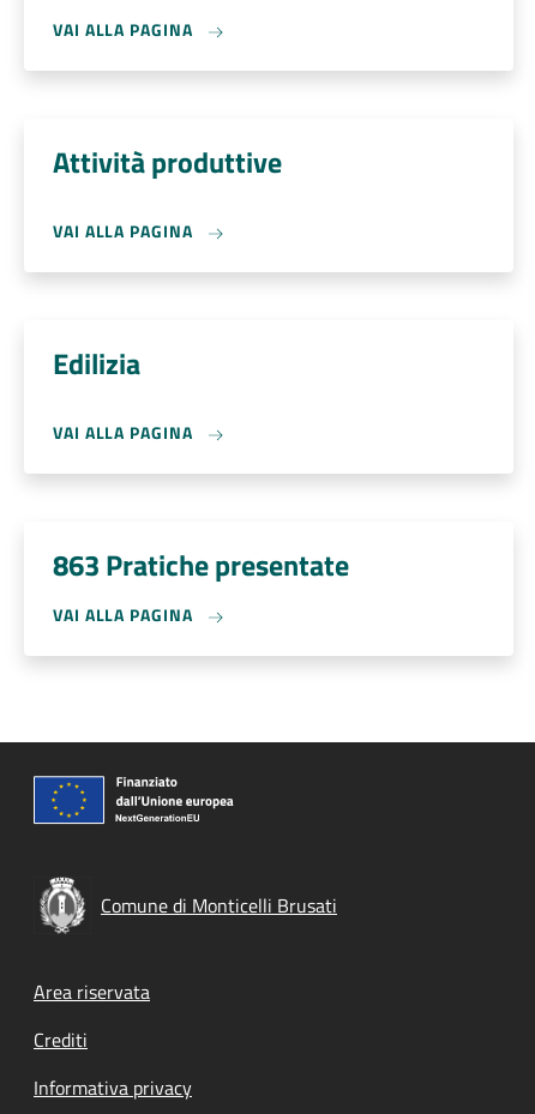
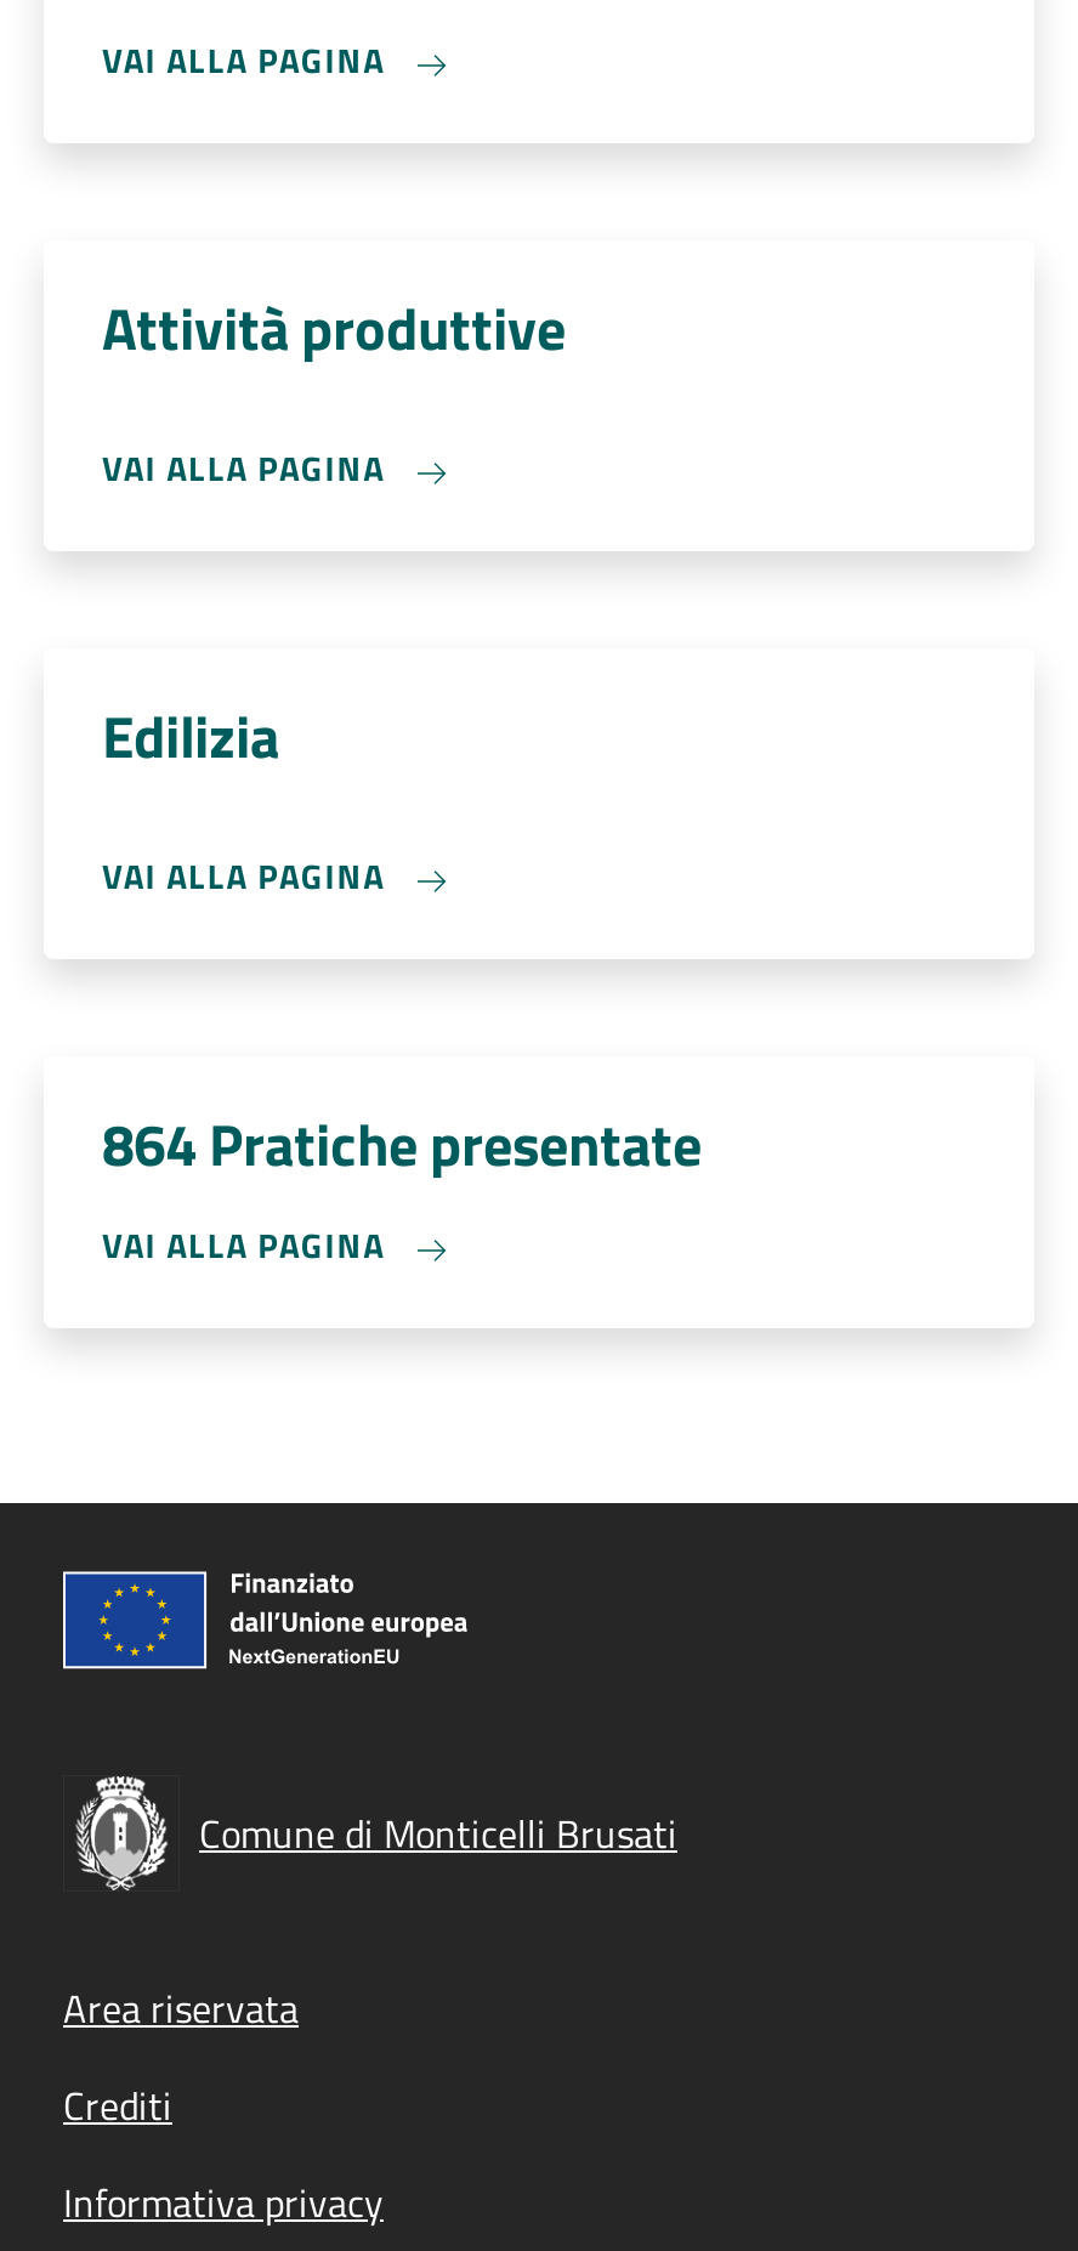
[53,543,349,586] 863 Pratiche presentate -> [102,1100,702,1187] 864 Pratiche presentate

